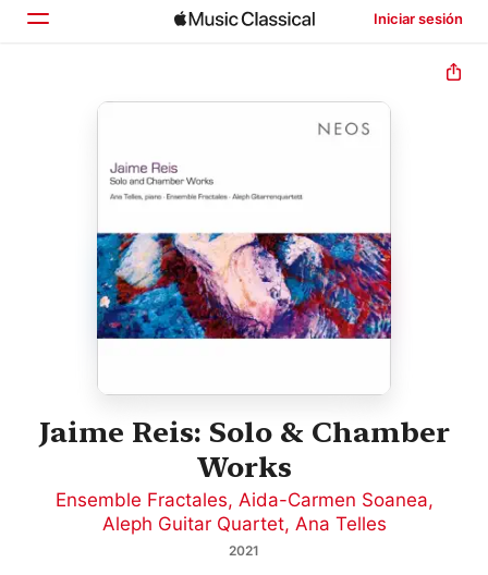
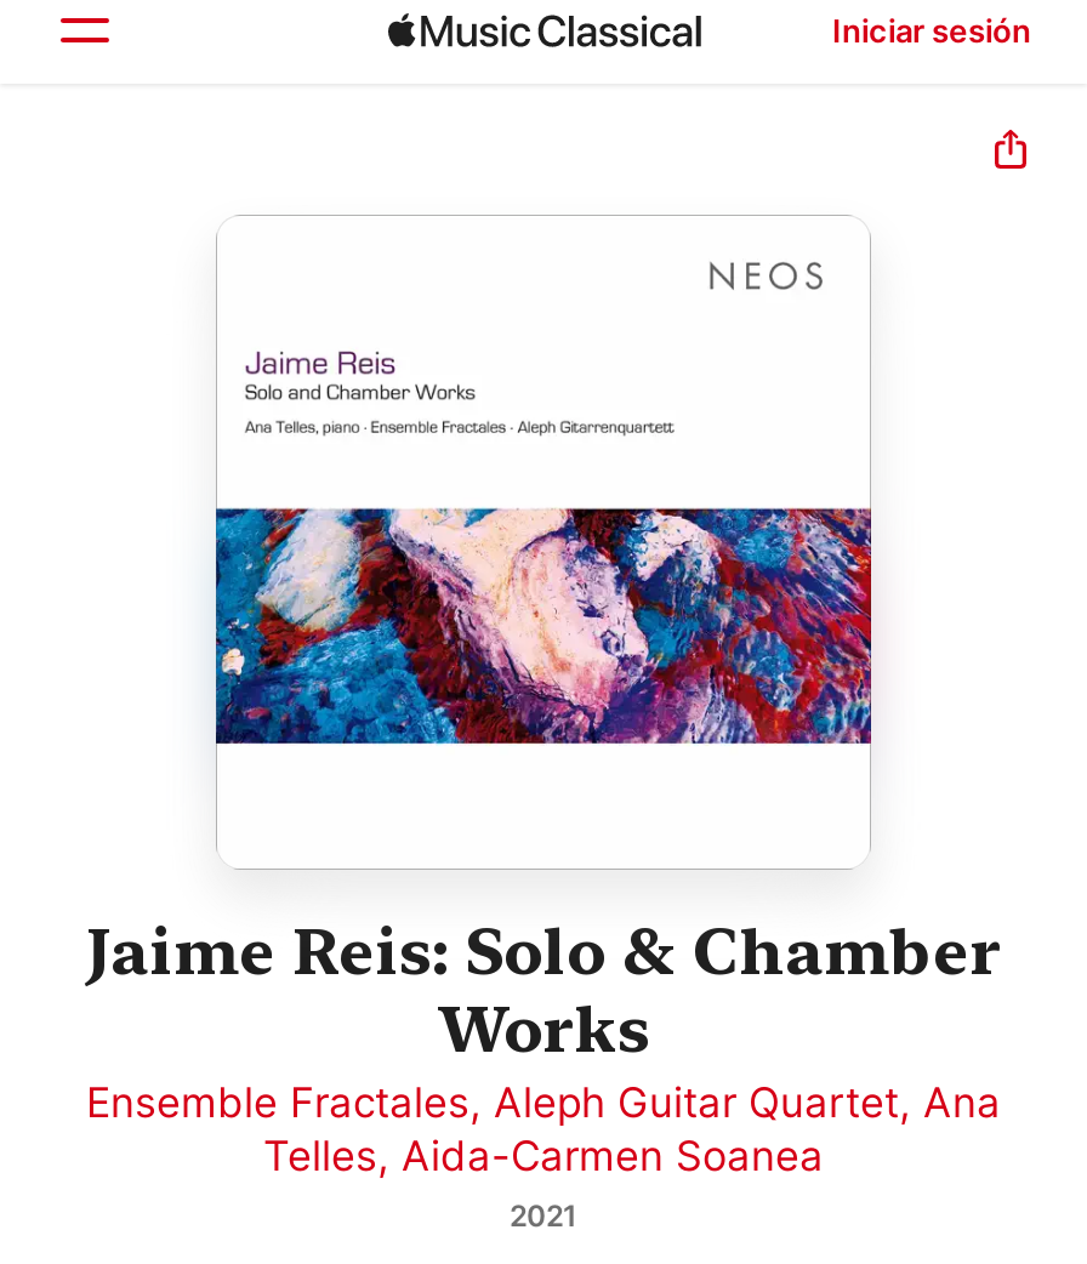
[55,489,433,535] Ensemble Fractales, Aida-Carmen Soanea, | Aleph Guitar Quartet, Ana Telles -> [86,1079,1001,1181] Ensemble Fractales, Aleph Guitar Quartet, Ana | Telles, Aida-Carmen Soanea

